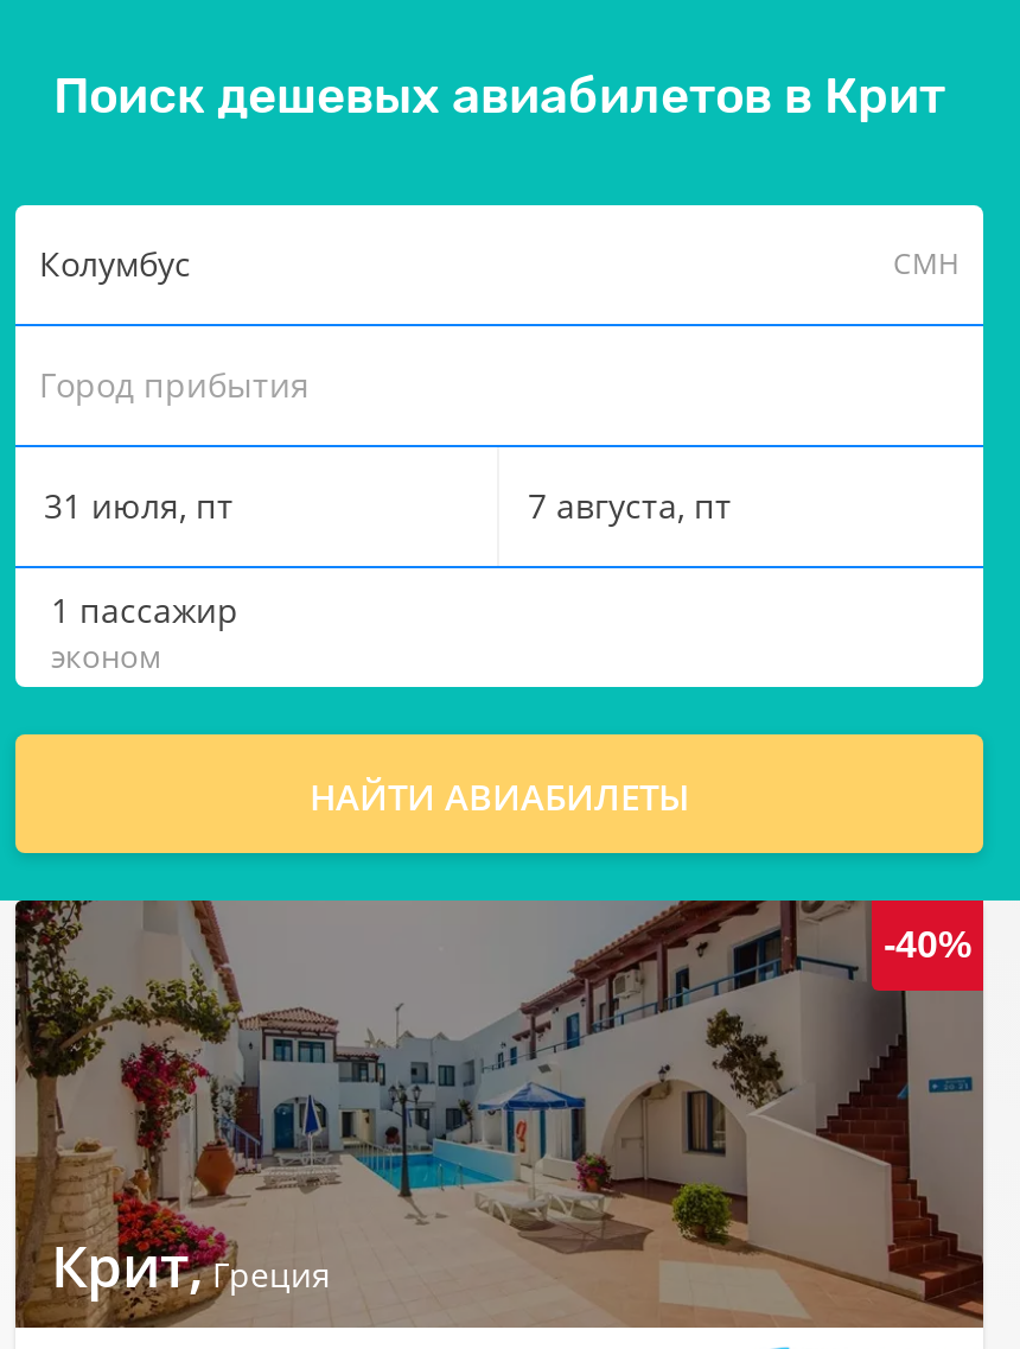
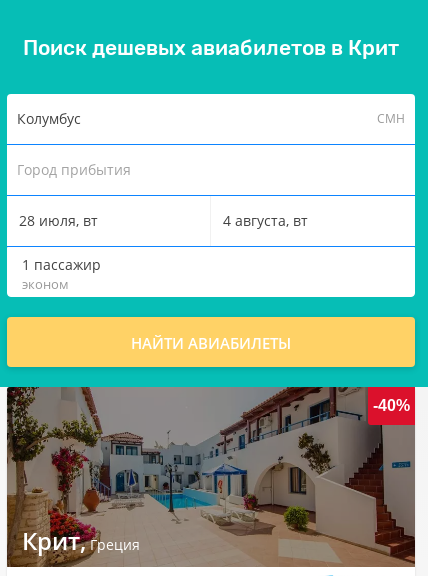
[44,483,234,528] 31 июля, пт -> [19,211,98,230] 28 июля, вт
[528,483,732,528] 7 августа, пт -> [223,211,308,230] 4 августа, вт

